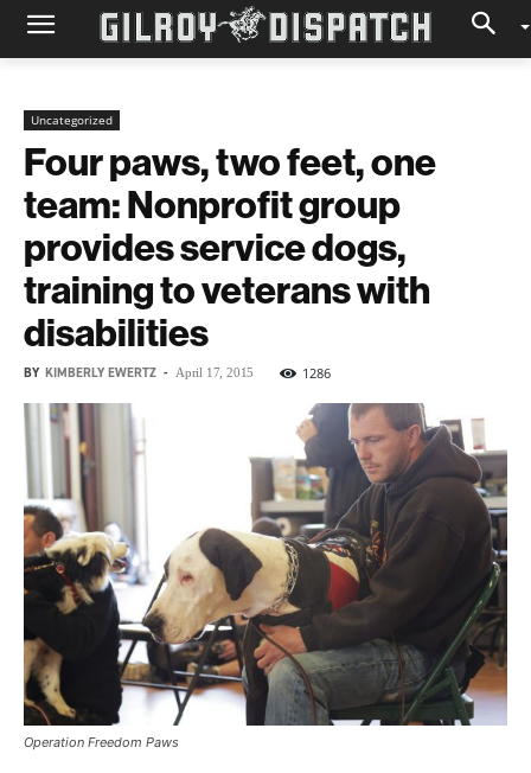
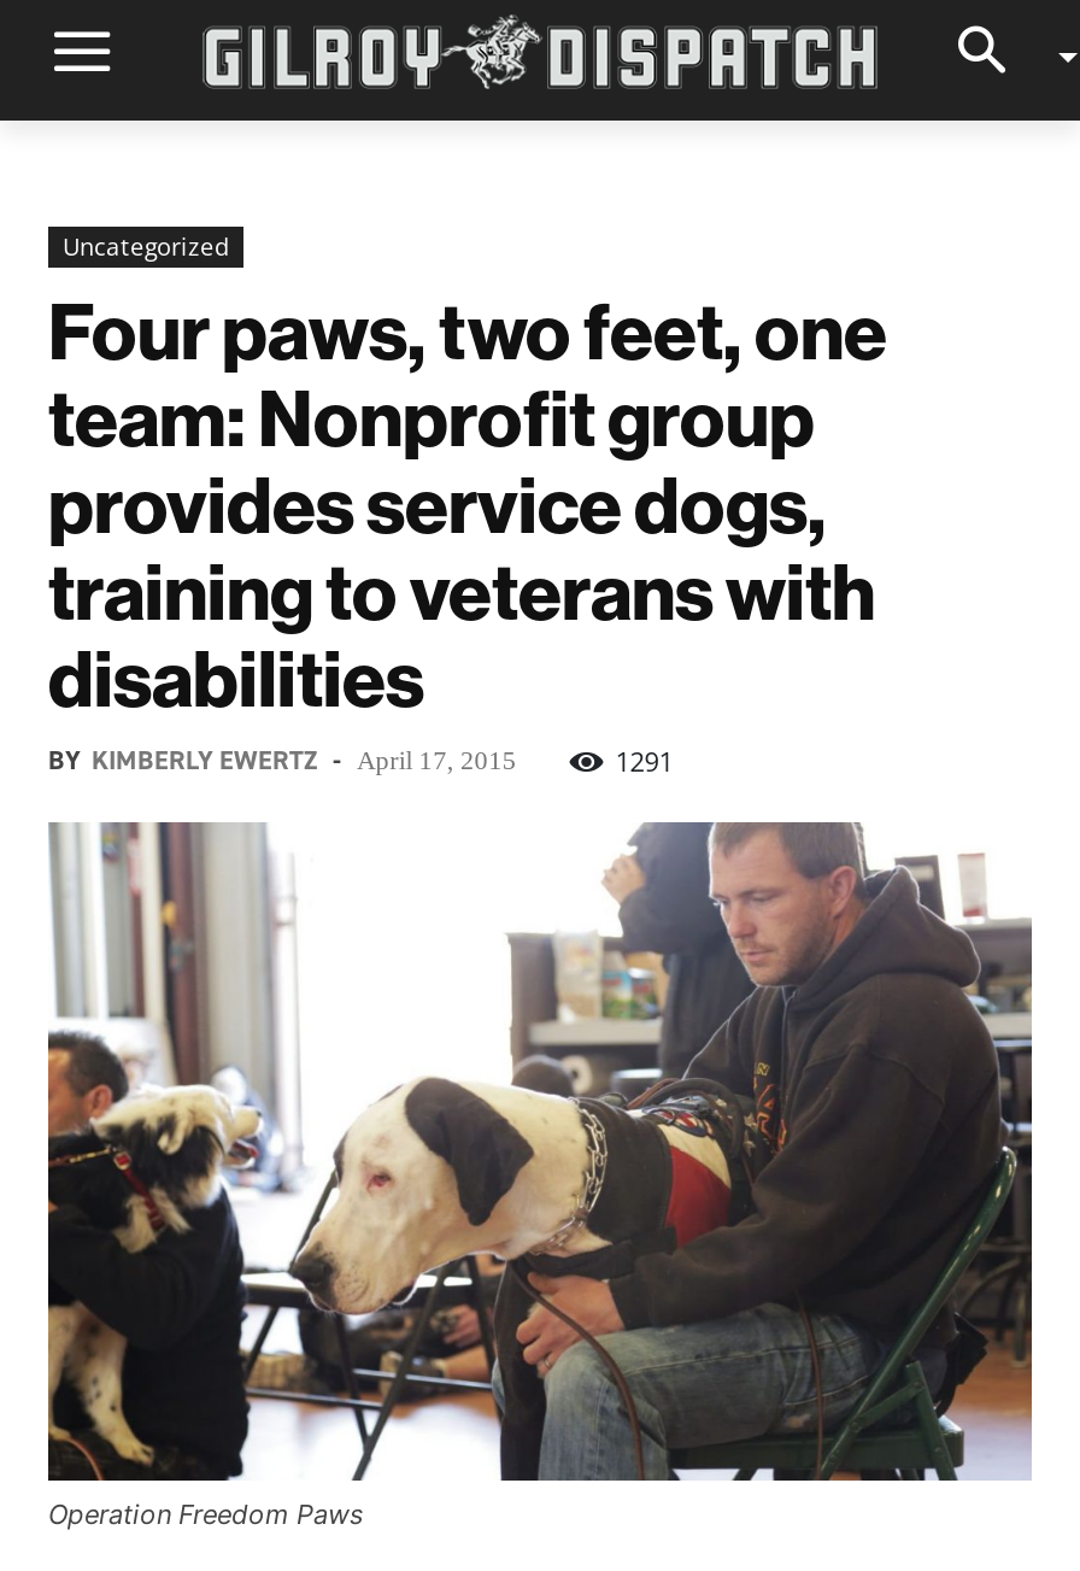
[302,364,331,382] 1286 -> [615,743,673,779] 1291

